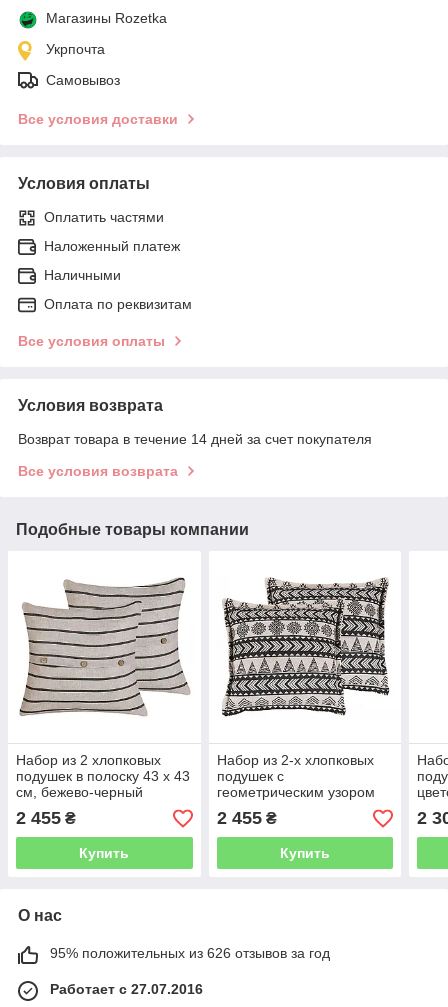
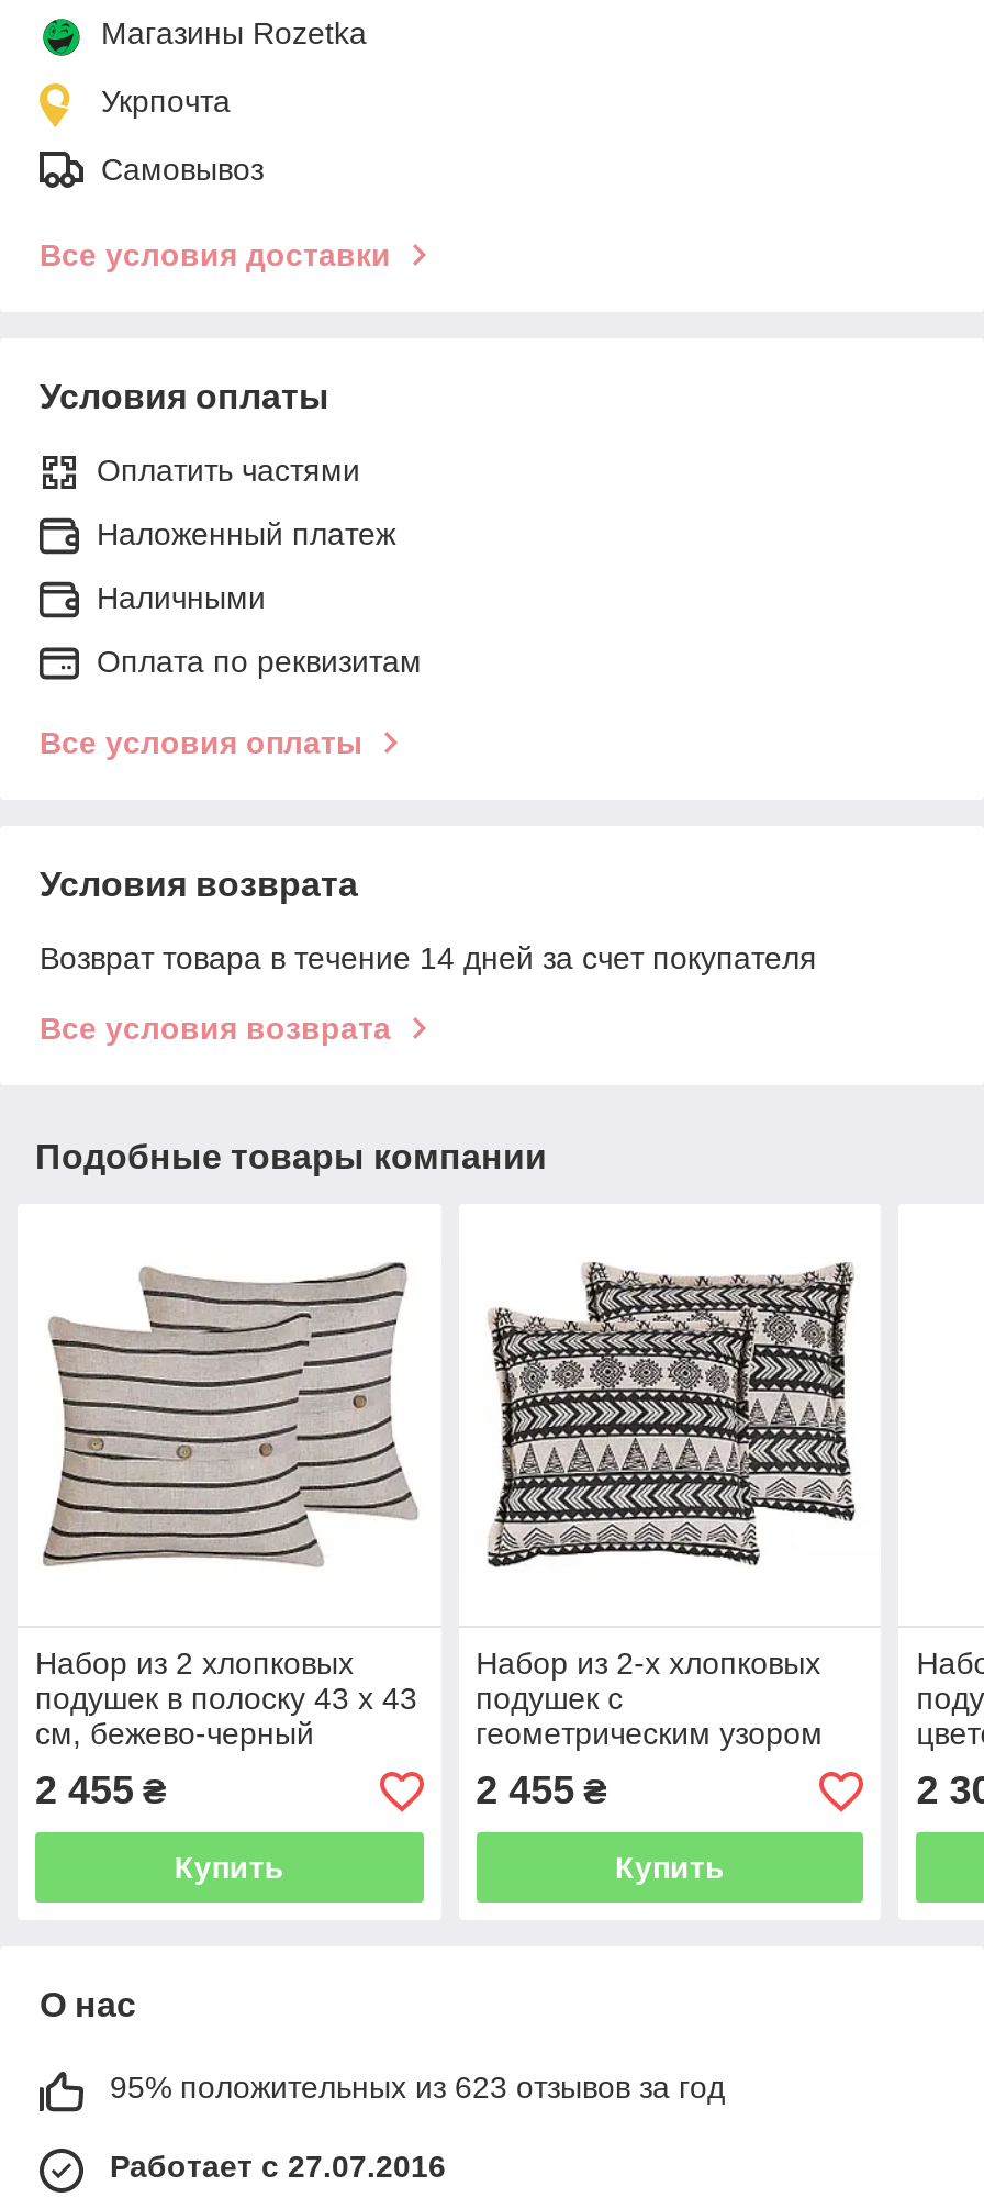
[50,945,330,961] 95% положительных из 626 отзывов за год -> [110,2070,725,2106] 95% положительных из 623 отзывов за год

